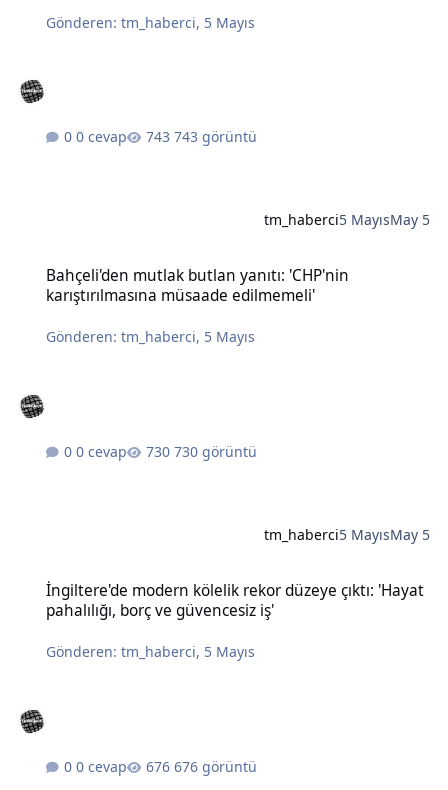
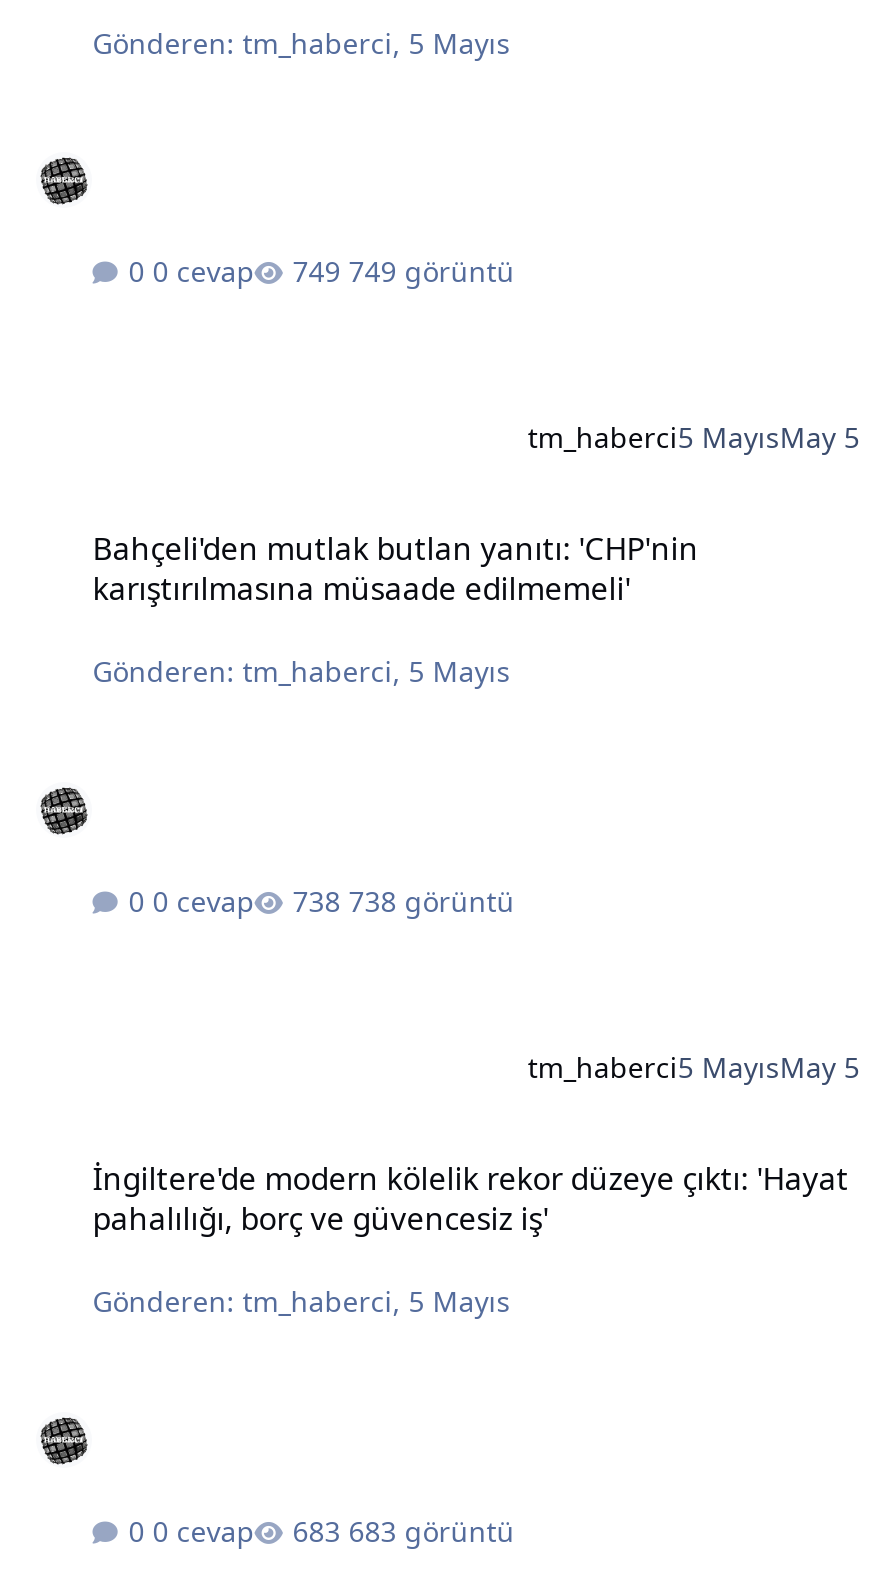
[174,127,257,146] 743 görüntü -> [348,252,514,290] 749 görüntü
[174,442,257,461] 730 görüntü -> [348,882,514,920] 738 görüntü
[174,757,257,776] 676 görüntü -> [348,1512,514,1550] 683 görüntü

